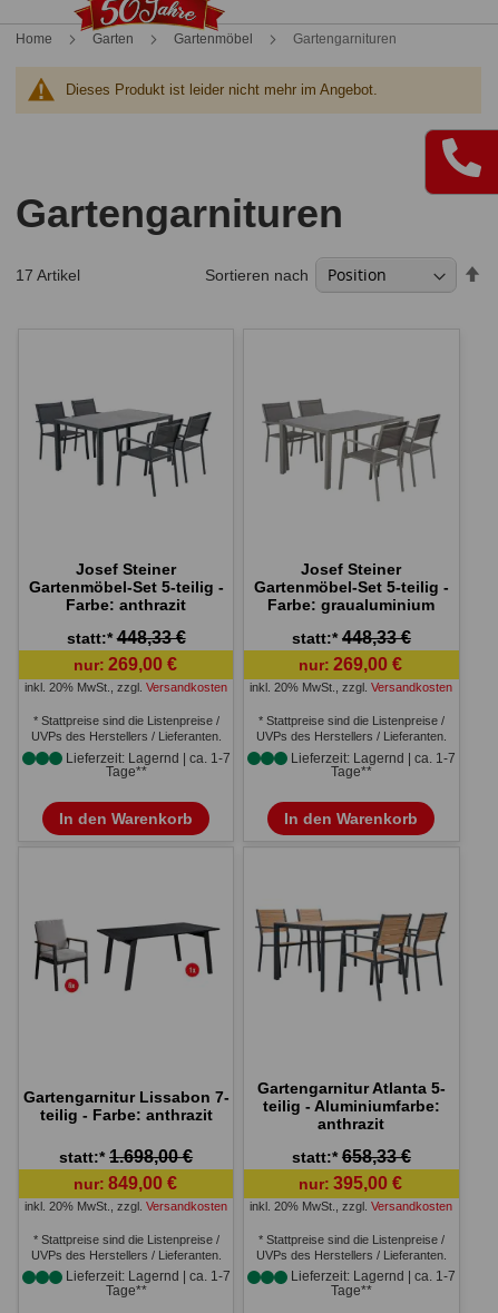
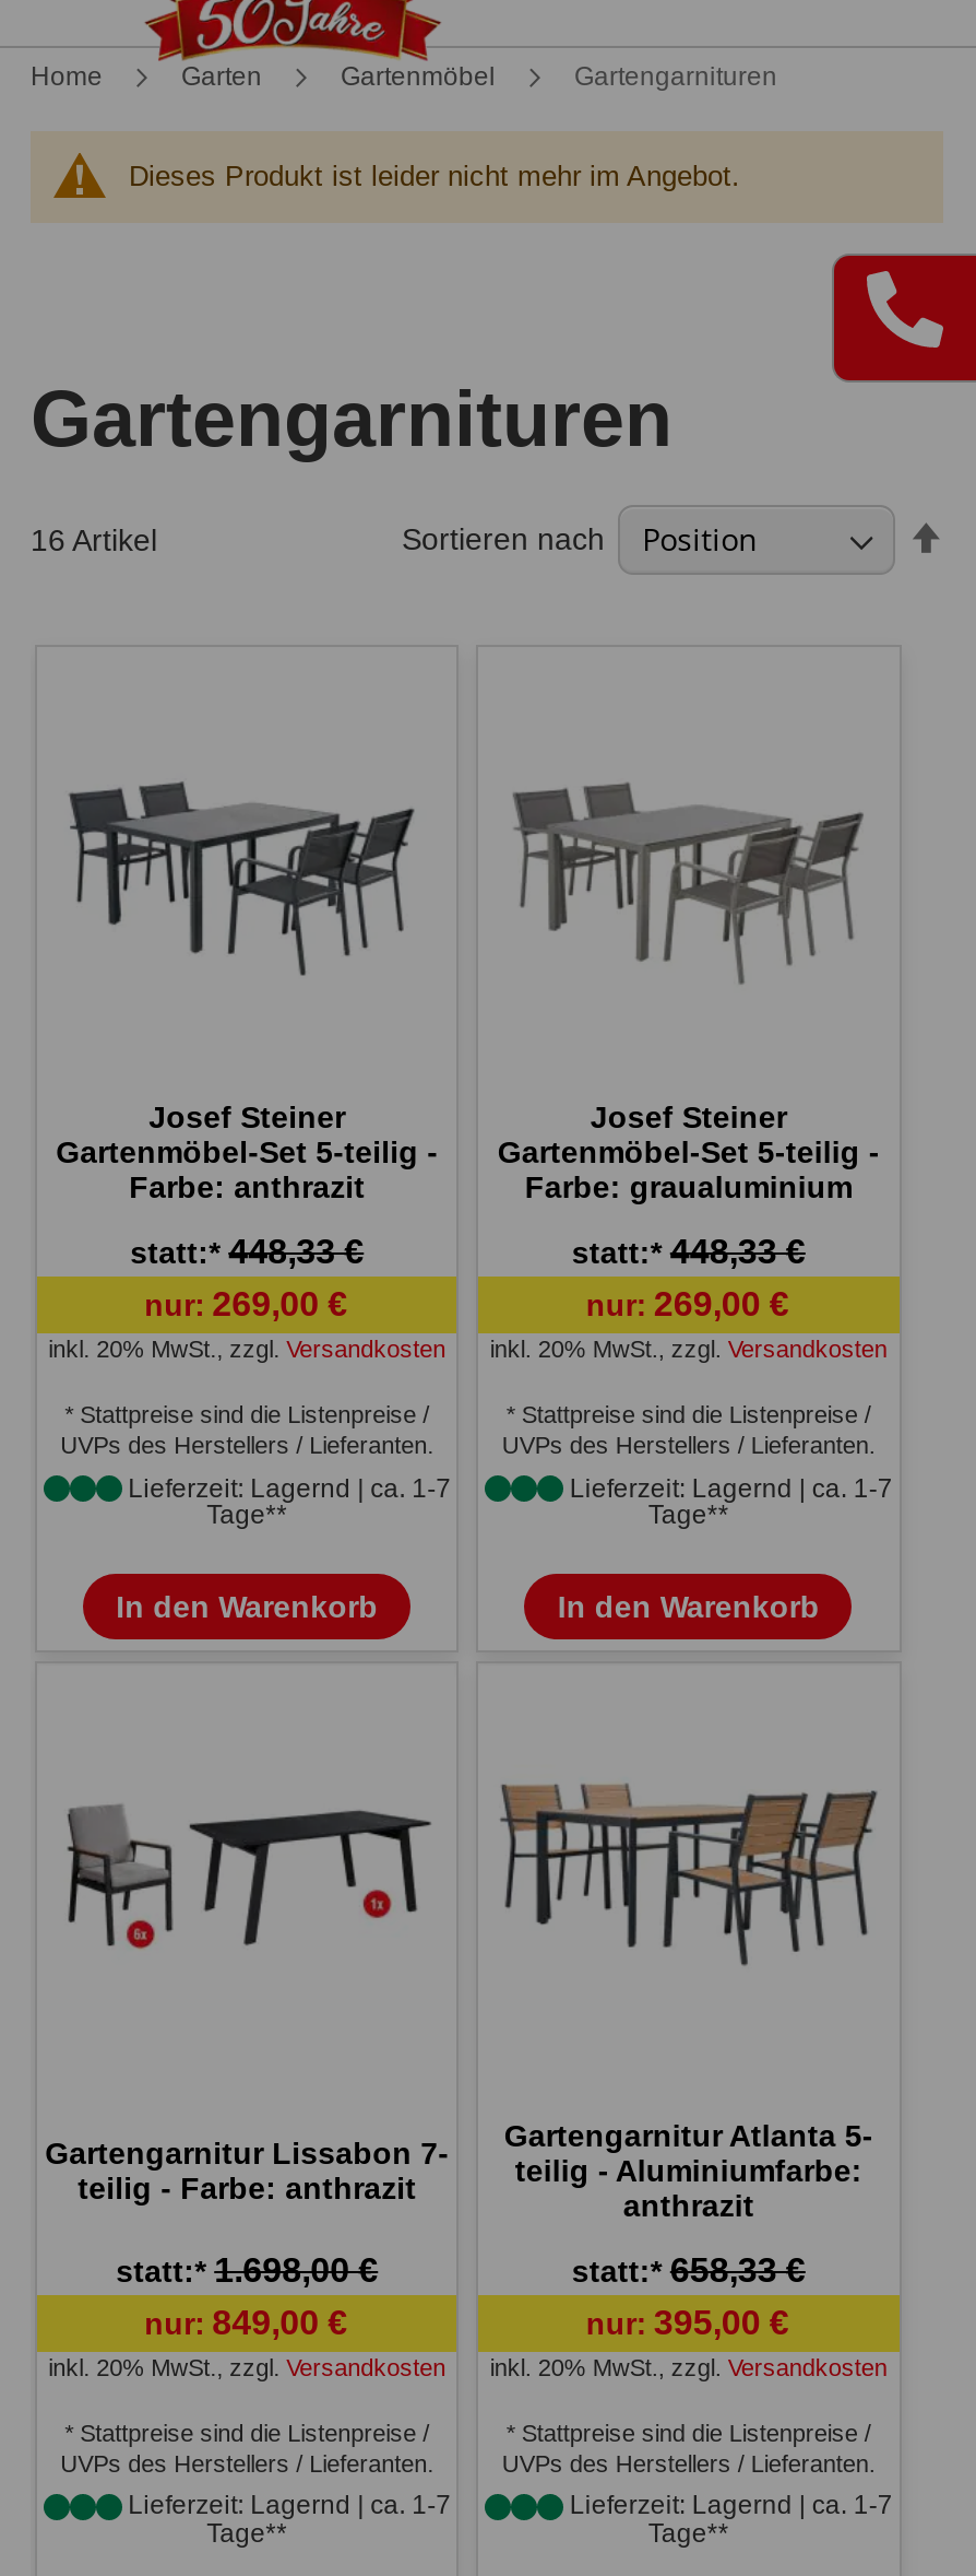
[16,266,80,284] 17 Artikel -> [31,522,157,557] 16 Artikel

